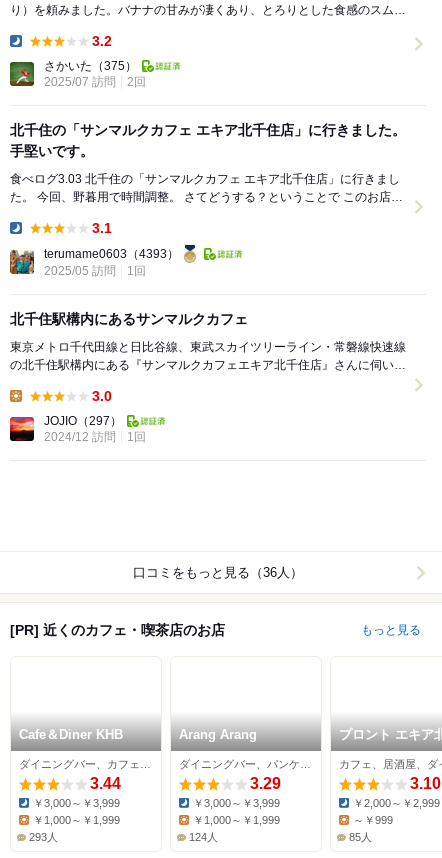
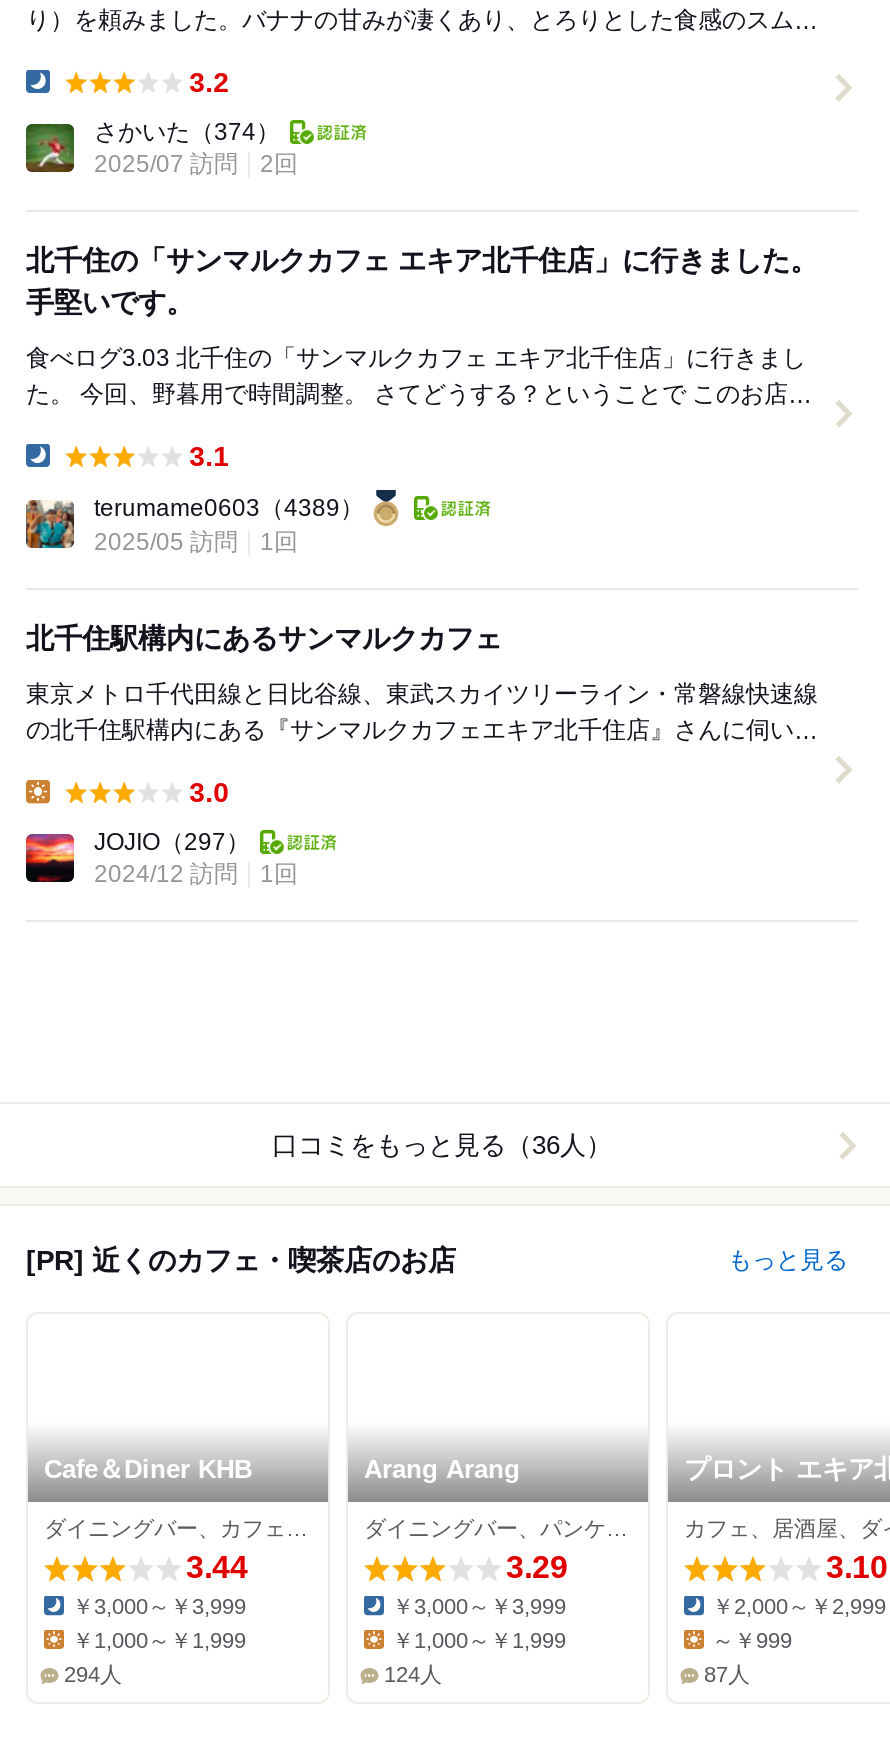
[44,59,137,73] さかいた（375） -> [94,119,280,147] さかいた（374）
[44,247,179,261] terumame0603（4393） -> [94,495,364,523] terumame0603（4389）
[29,831,58,843] 293人 -> [64,1663,122,1687] 294人
[349,831,372,843] 85人 -> [704,1663,750,1687] 87人

